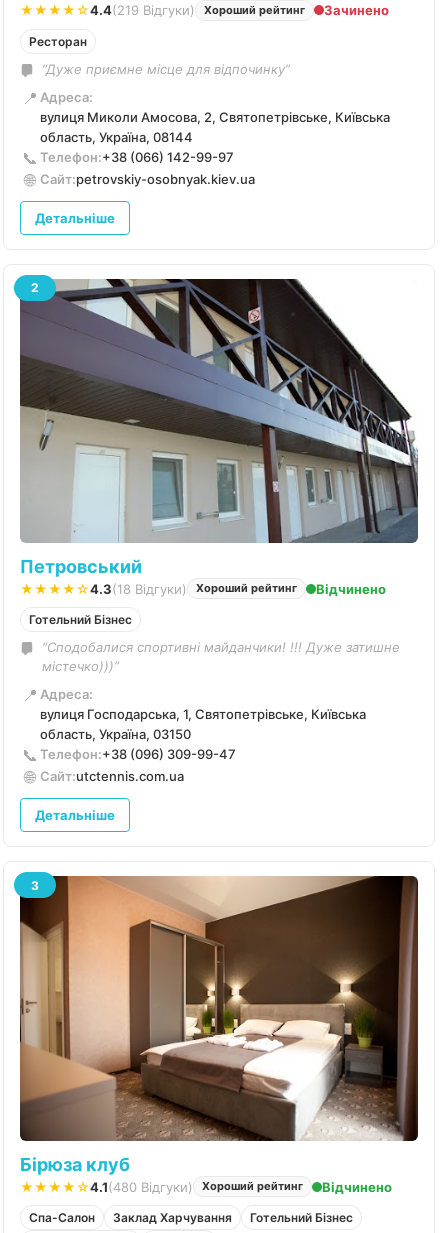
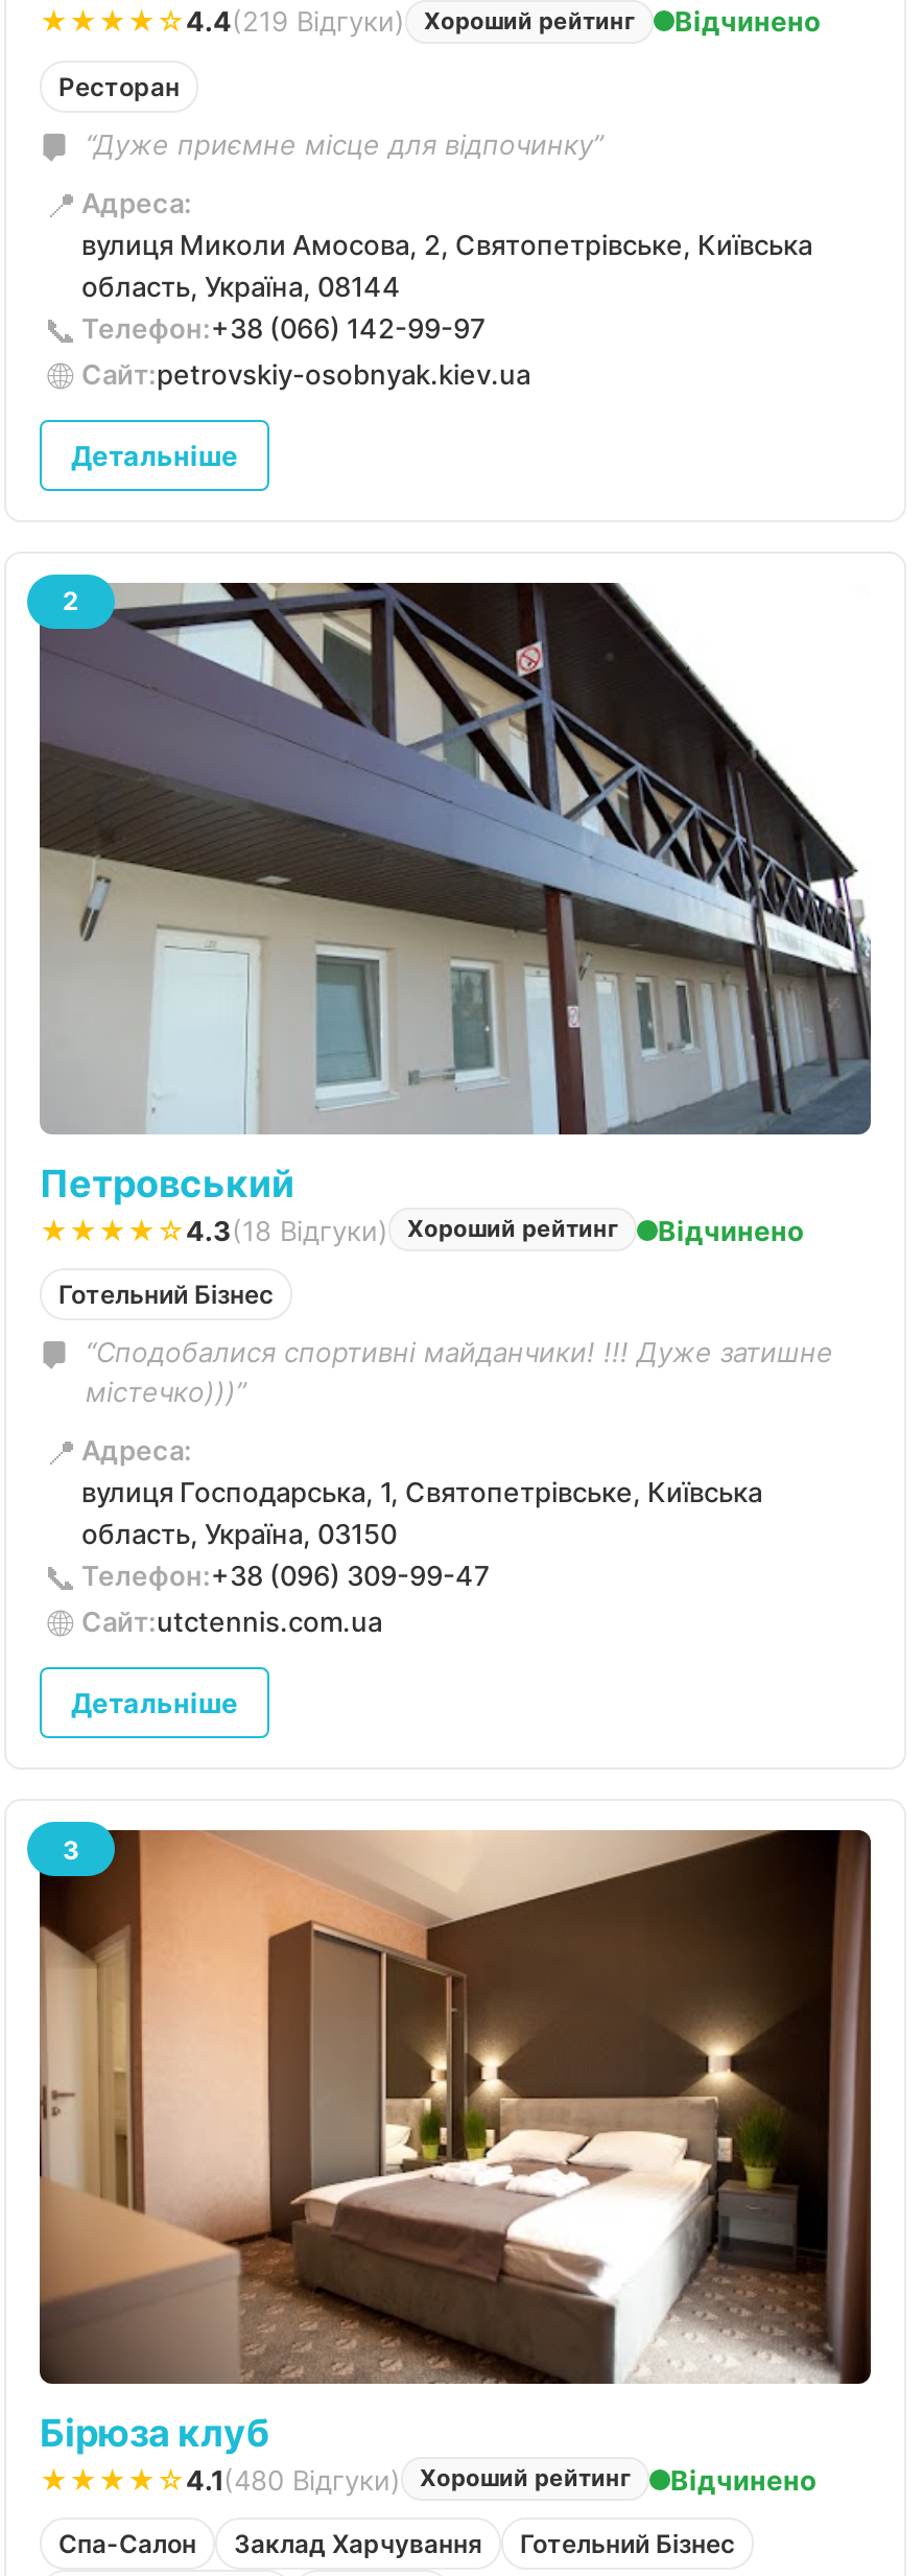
[324,2,389,18] Зачинено -> [674,4,821,38] Відчинено

